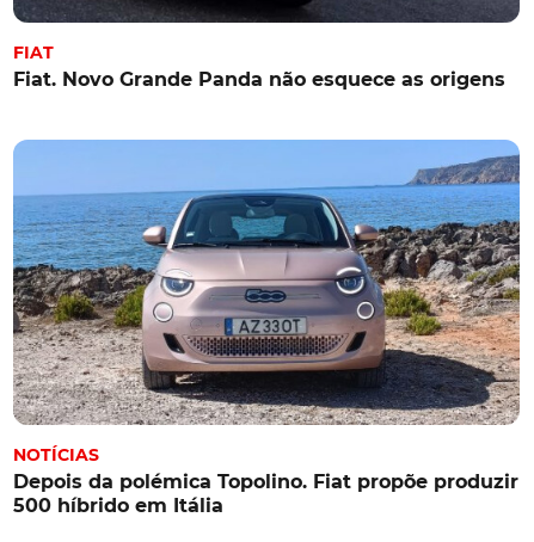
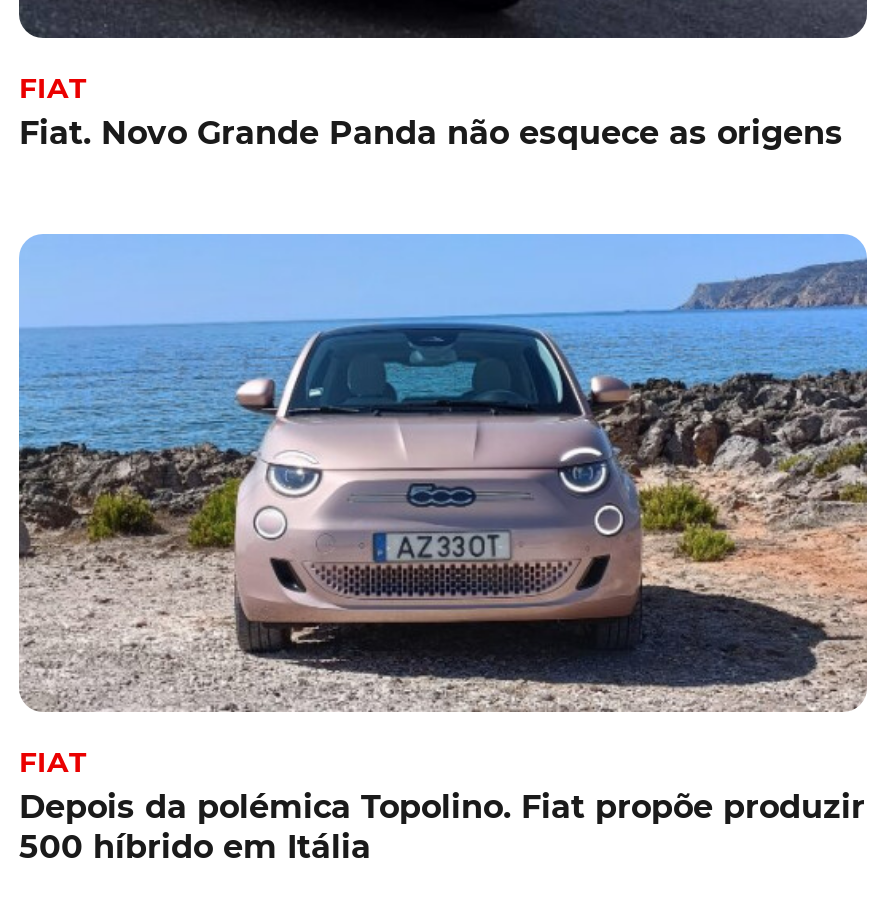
[13,444,99,465] NOTÍCIAS -> [19,743,87,779] FIAT

